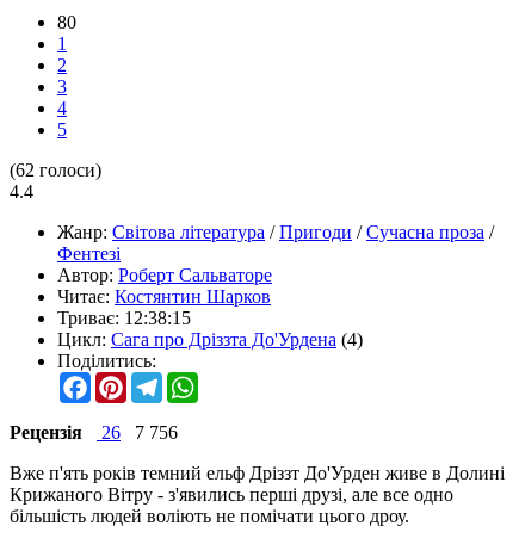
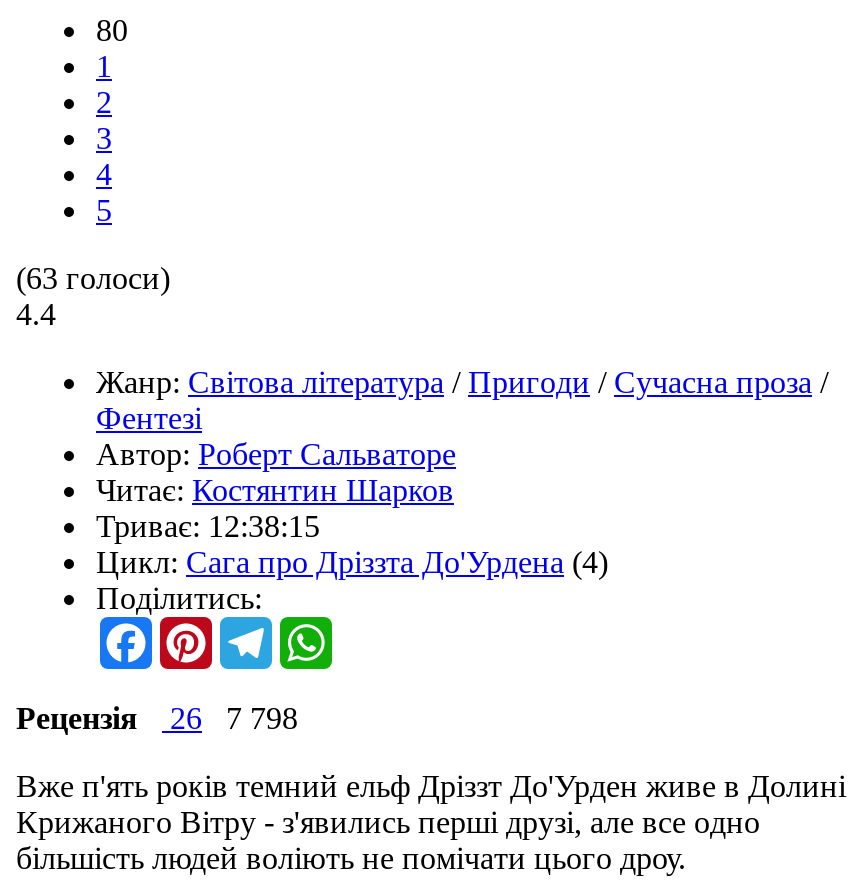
[10,160,101,180] (62 голоси) -> [16,261,170,295] (63 голоси)
[10,422,178,442] Рецензія 26 7 756 -> [16,701,298,735] Рецензія 26 7 798

